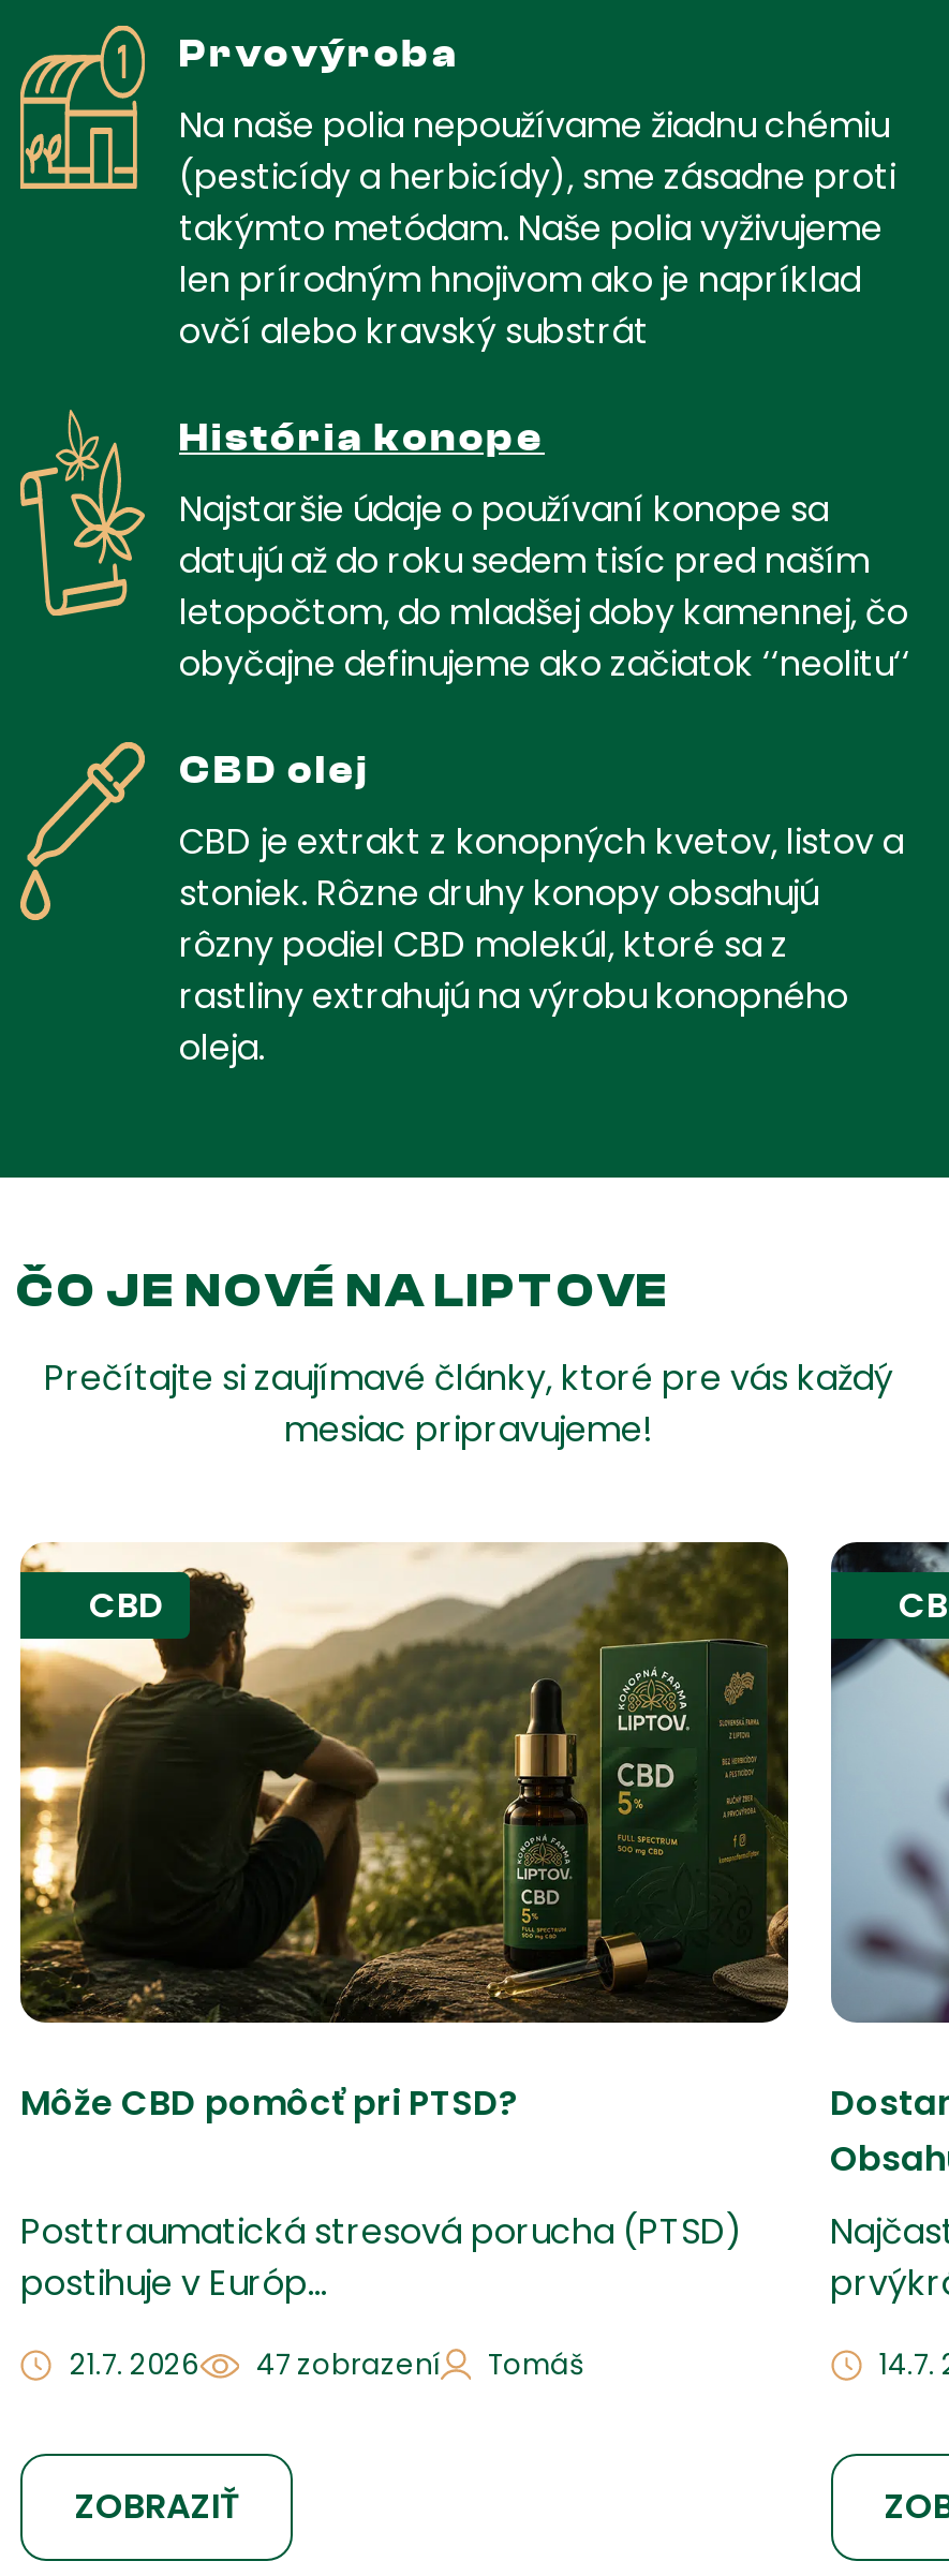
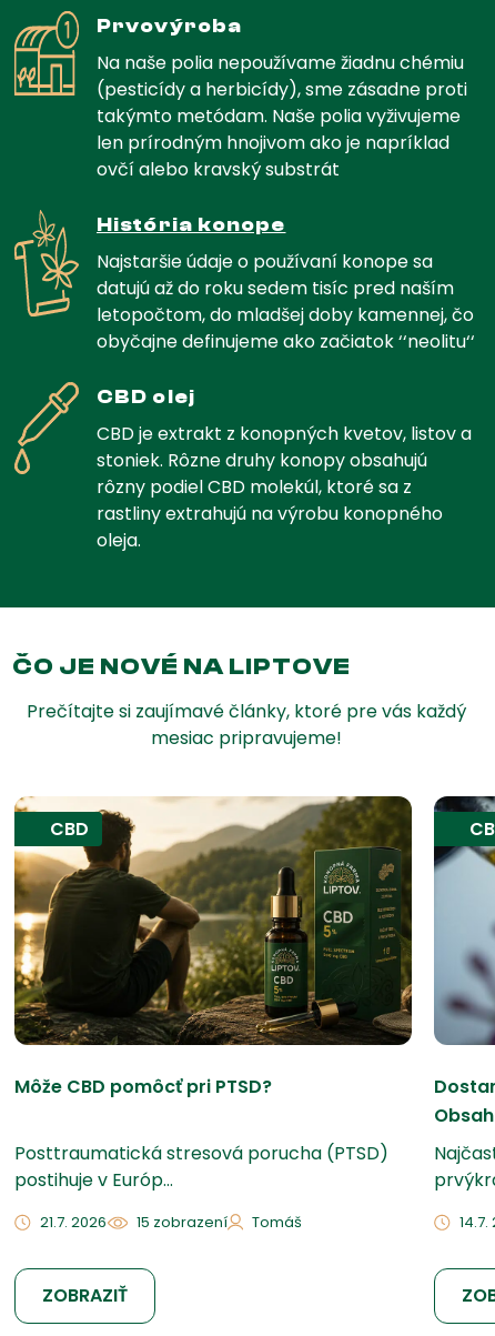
[70,2344,584,2385] 21.7. 2026 47 zobrazení Tomáš -> [40,1212,302,1233] 21.7. 2026 15 zobrazení Tomáš

